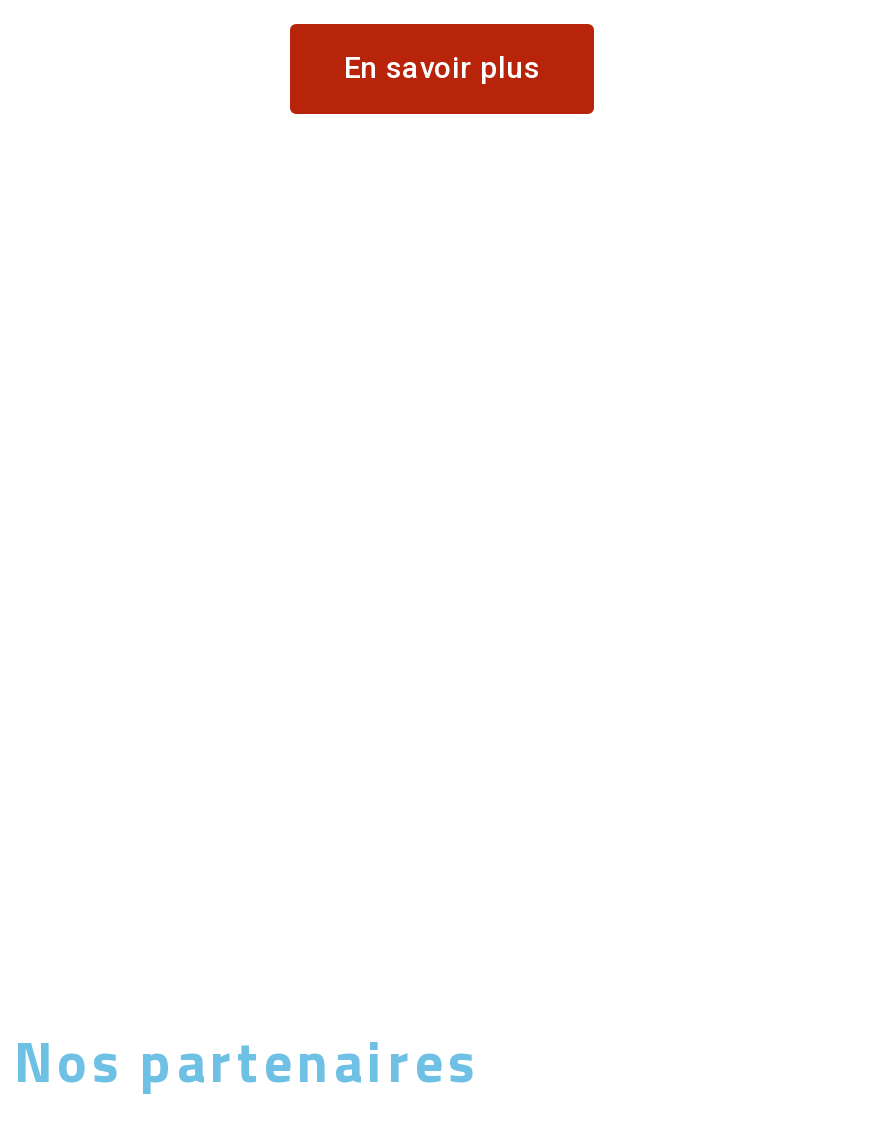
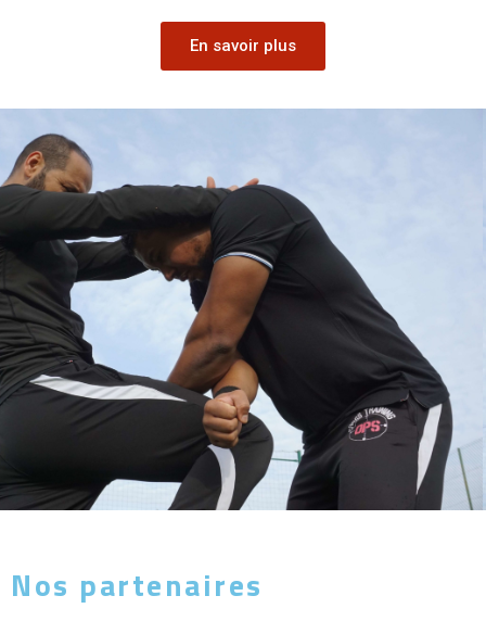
none -> [3,109,483,511] [image]

